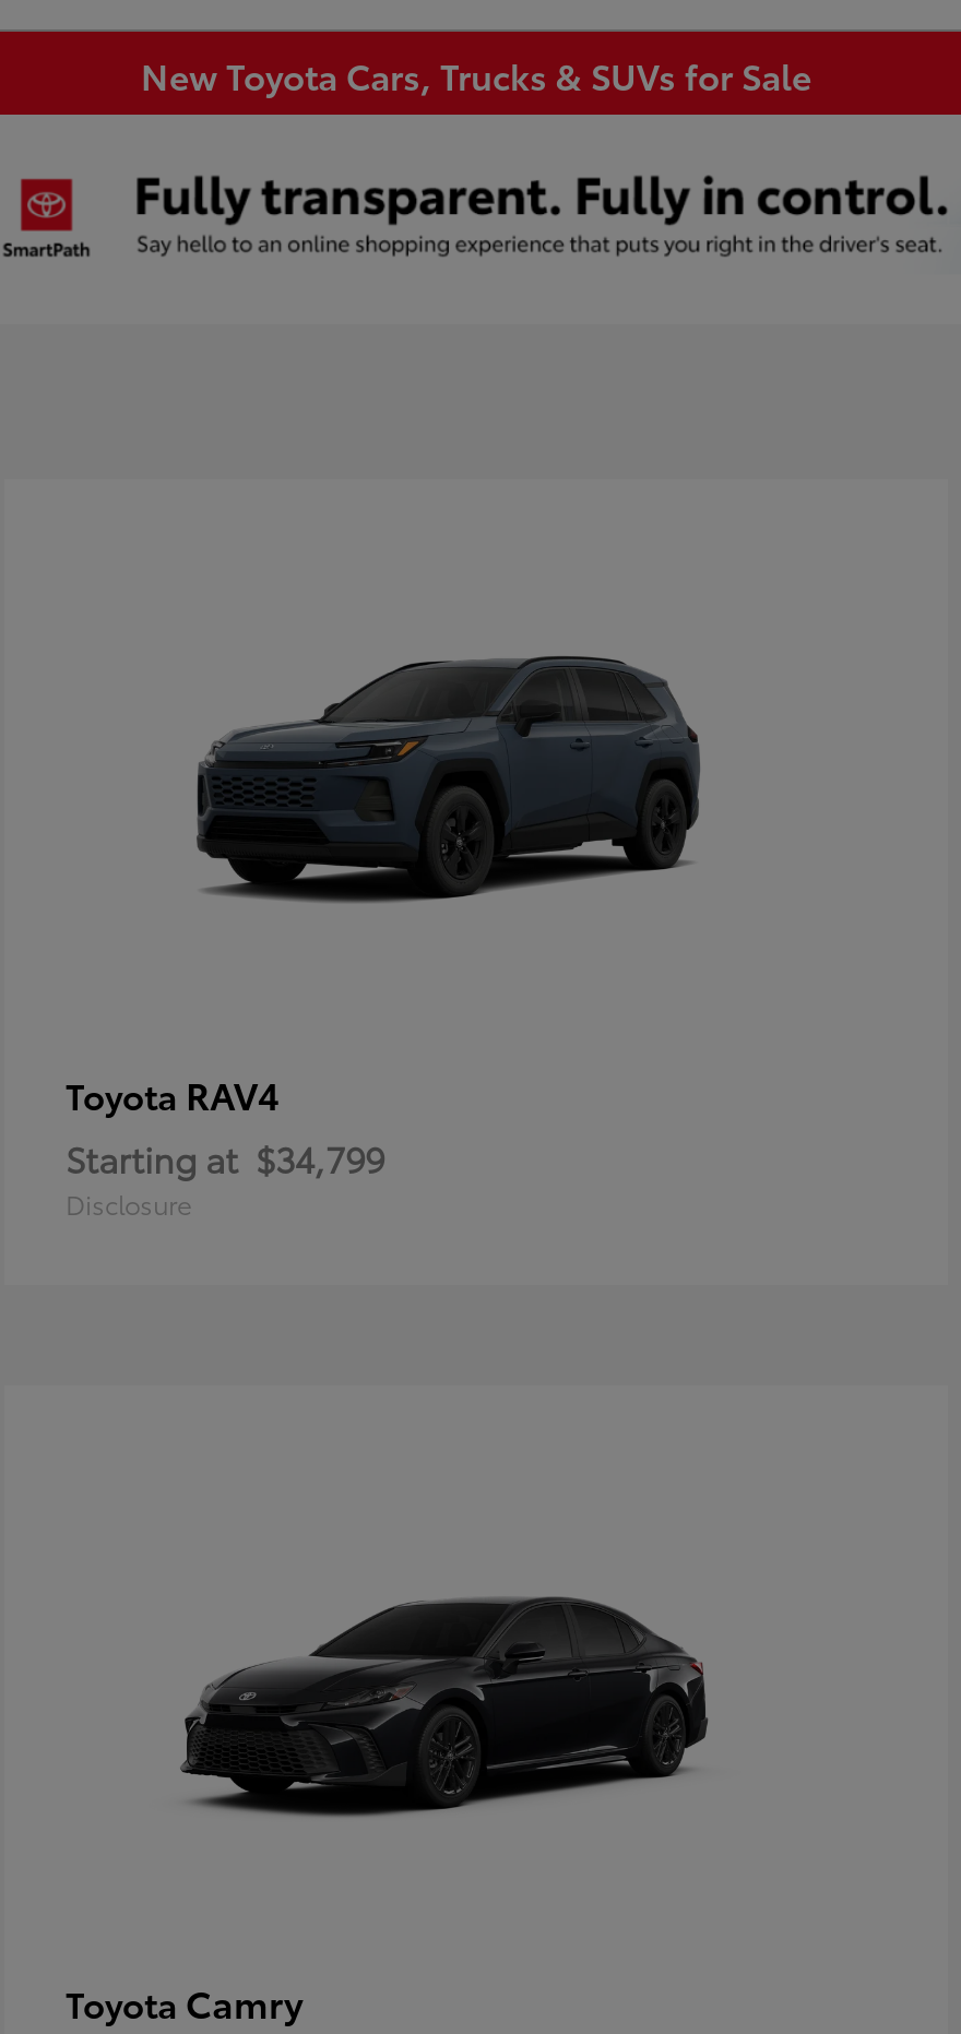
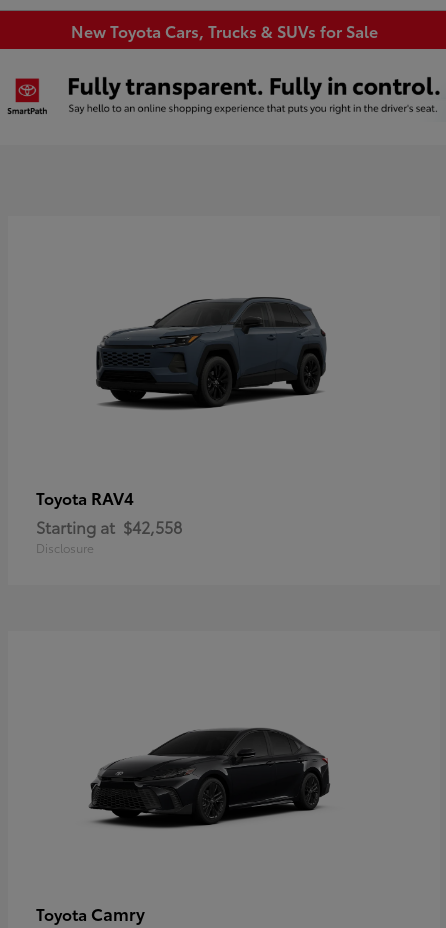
[66,1133,384,1183] Starting at $34,799 -> [36,515,182,538] Starting at $42,558

